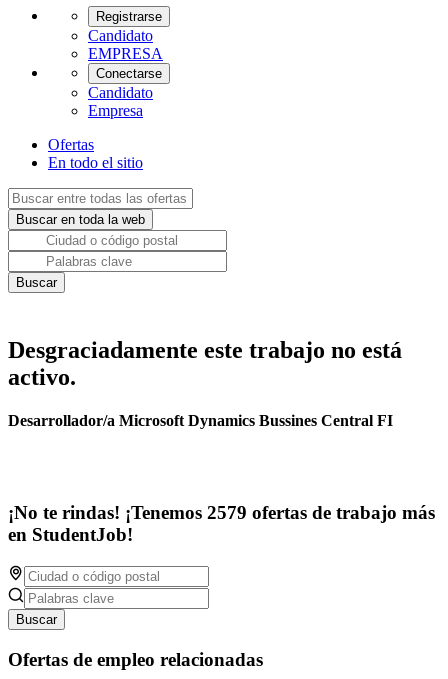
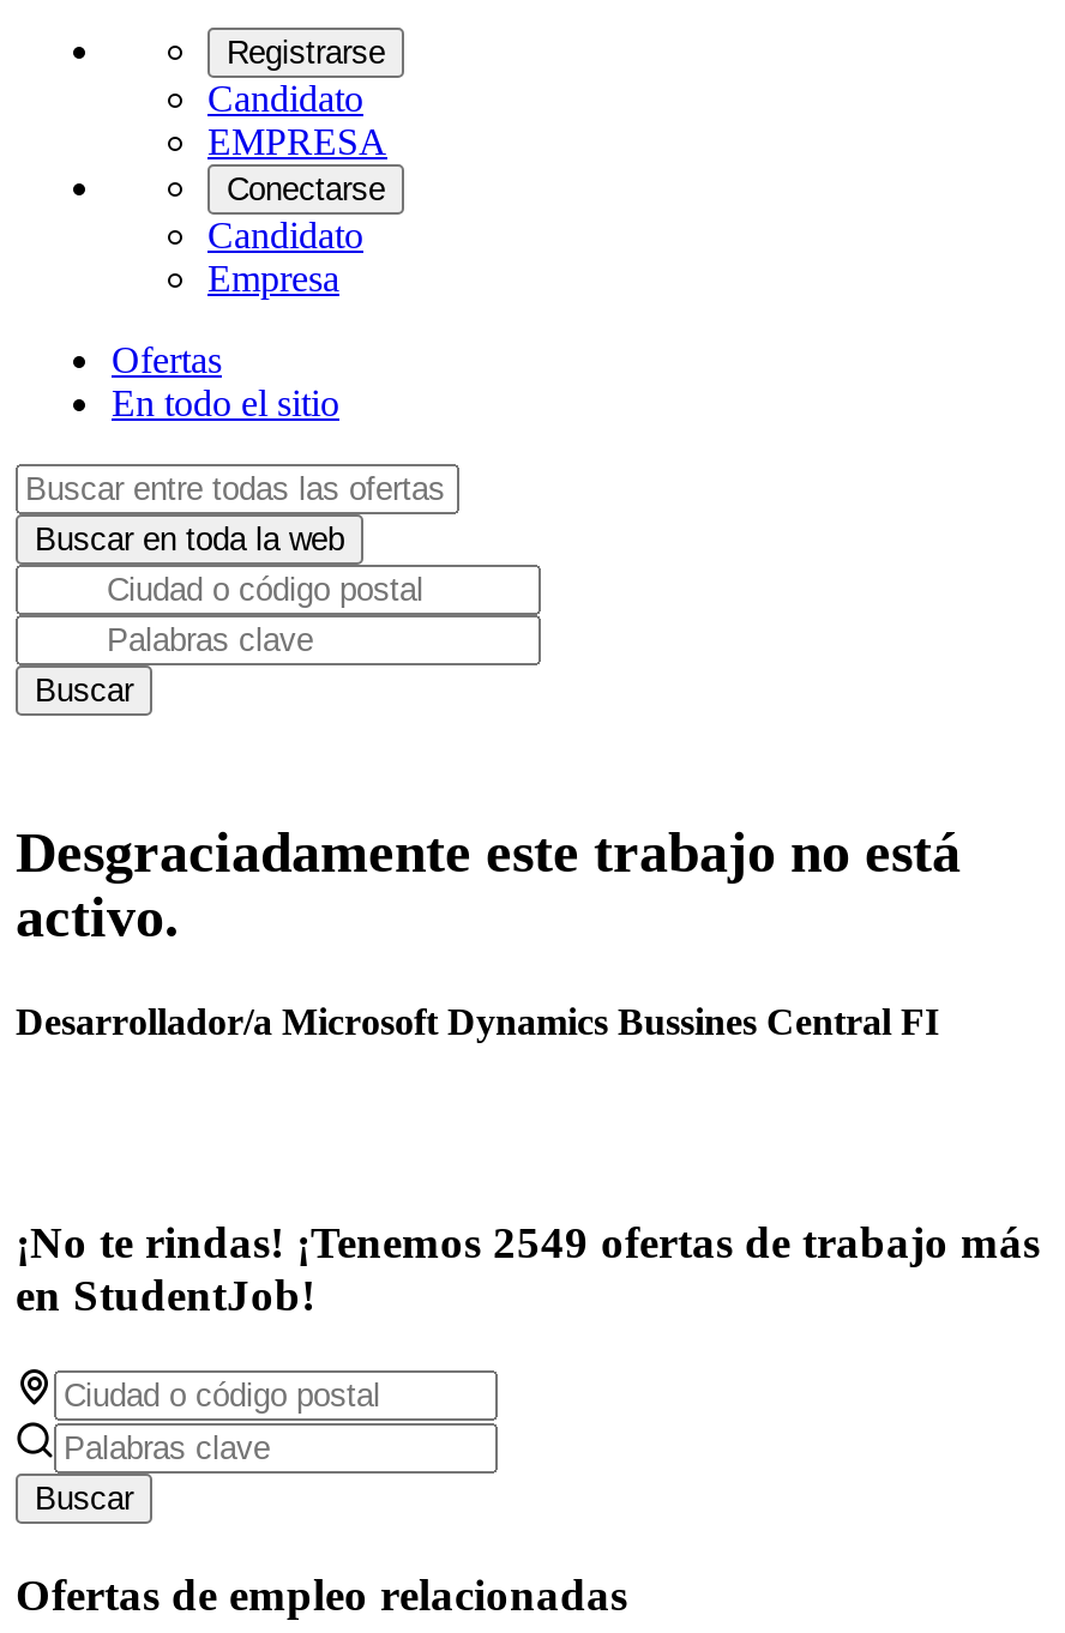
[8,502,435,523] ¡No te rindas! ¡Tenemos 2579 ofertas de trabajo más -> [16,1217,1040,1268] ¡No te rindas! ¡Tenemos 2549 ofertas de trabajo más

